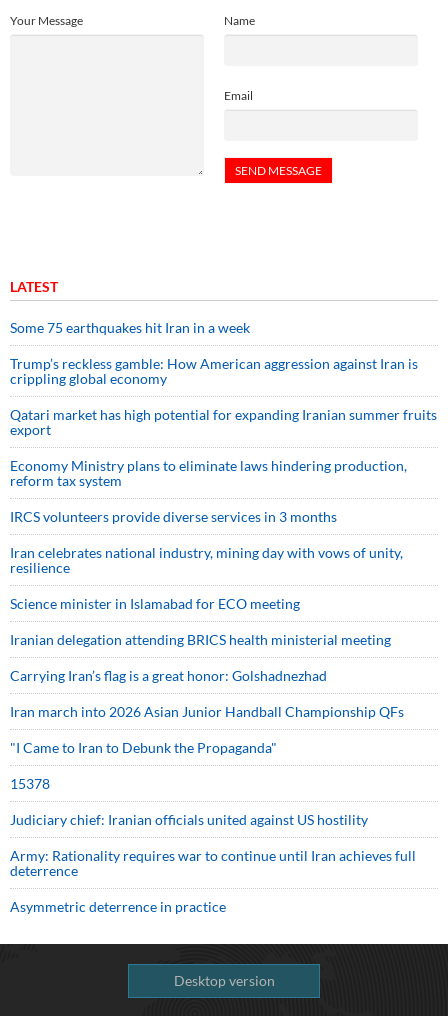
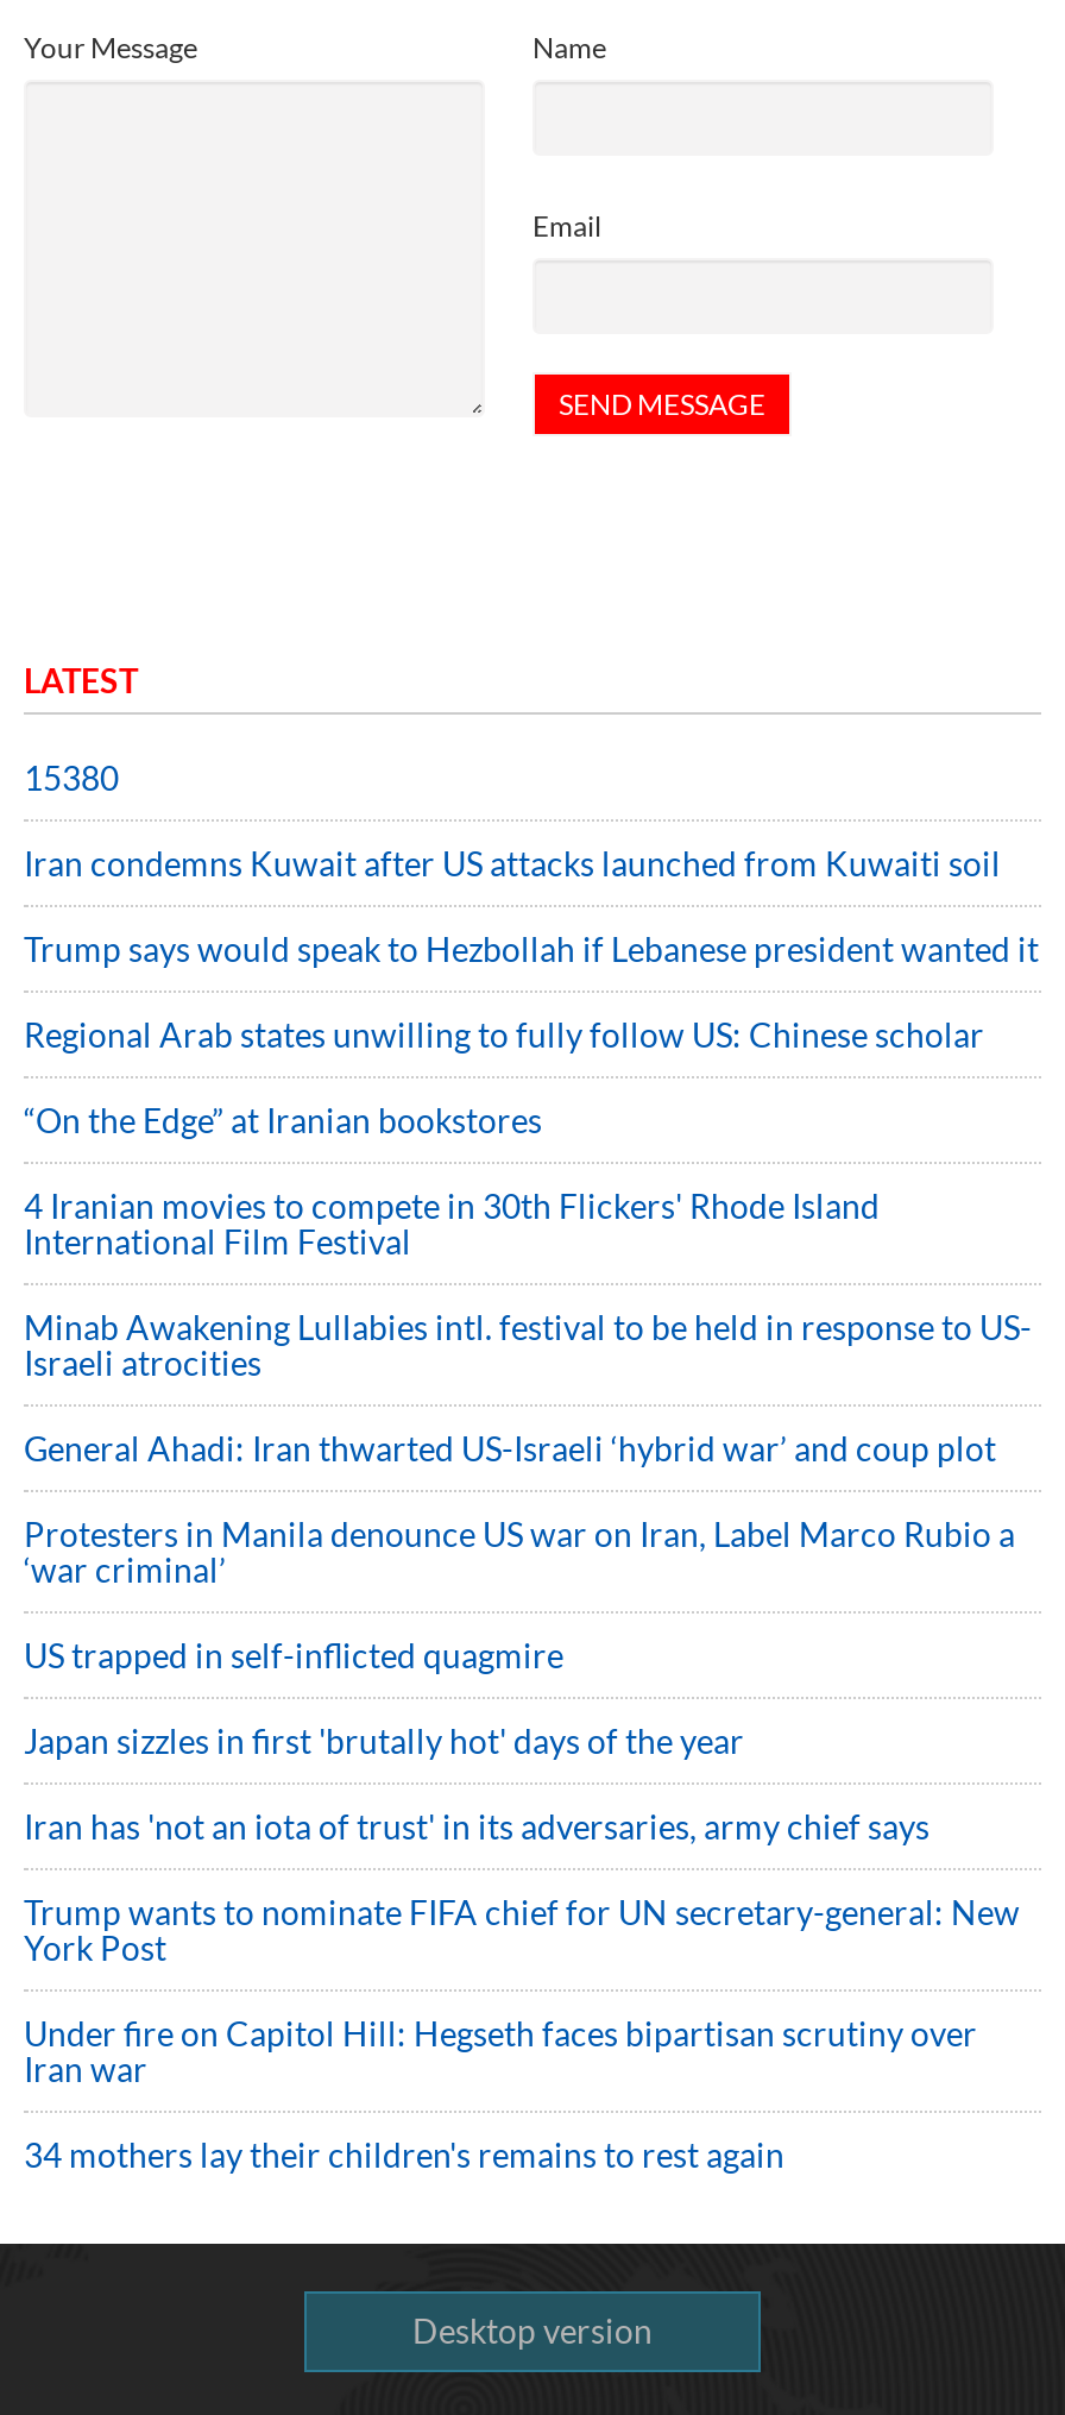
[10,319,250,336] Some 75 earthquakes hit Iran in a week -> [24,758,119,798] 15380
[10,355,418,387] Trump’s reckless gamble: How American aggression against Iran is | crippling global economy -> [24,844,1001,884] Iran condemns Kuwait after US attacks launched from Kuwaiti soil
[10,406,437,438] Qatari market has high potential for expanding Iranian summer fruits | export -> [24,929,1039,970] Trump says would speak to Hezbollah if Lebanese president wanted it
[10,457,407,489] Economy Ministry plans to eliminate laws hindering production, | reform tax system -> [24,1015,984,1055] Regional Arab states unwilling to fully follow US: Chinese scholar
[10,508,337,525] IRCS volunteers provide diverse services in 3 months -> [24,1100,542,1141] “On the Edge” at Iranian bookstores
[10,544,403,576] Iran celebrates national industry, mining day with vows of unity, | resilience -> [24,1186,880,1262] 4 Iranian movies to compete in 30th Flickers' Rhode Island | International Film Festival
[10,595,300,612] Science minister in Islamabad for ECO meeting -> [24,1307,1032,1383] Minab Awakening Lullabies intl. festival to be held in response to US- | Israeli atrocities
[10,631,391,648] Iranian delegation attending BRICS health ministerial meeting -> [24,1429,996,1469] General Ahadi: Iran thwarted US-Israeli ‘hybrid war’ and coup plot
[10,667,327,684] Carrying Iran’s flag is a great honor: Golshadnezhad -> [24,1514,1015,1590] Protesters in Manila denounce US war on Iran, Label Marco Rubio a | ‘war criminal’
[10,703,404,720] Iran march into 2026 Asian Junior Handball Championship QFs -> [24,1635,571,1676] US trapped in self-inflicted quagmire
[10,739,277,756] "I Came to Iran to Debunk the Propaganda" -> [24,1721,744,1761] Japan sizzles in first 'brutally hot' days of the year
[10,775,50,792] 15378 -> [24,1807,937,1847] Iran has 'not an iota of trust' in its adversaries, army chief says
[10,811,374,828] Judiciary chief: Iranian officials united against US hostility -> [24,1892,1020,1968] Trump wants to nominate FIFA chief for UN secretary-general: New | York Post
[10,847,416,879] Army: Rationality requires war to continue until Iran achieves full | deterrence -> [24,2014,977,2090] Under fire on Capitol Hill: Hegseth faces bipartisan scrutiny over | Iran war
[10,898,226,915] Asymmetric deterrence in practice -> [24,2135,784,2175] 34 mothers lay their children's remains to rest again

